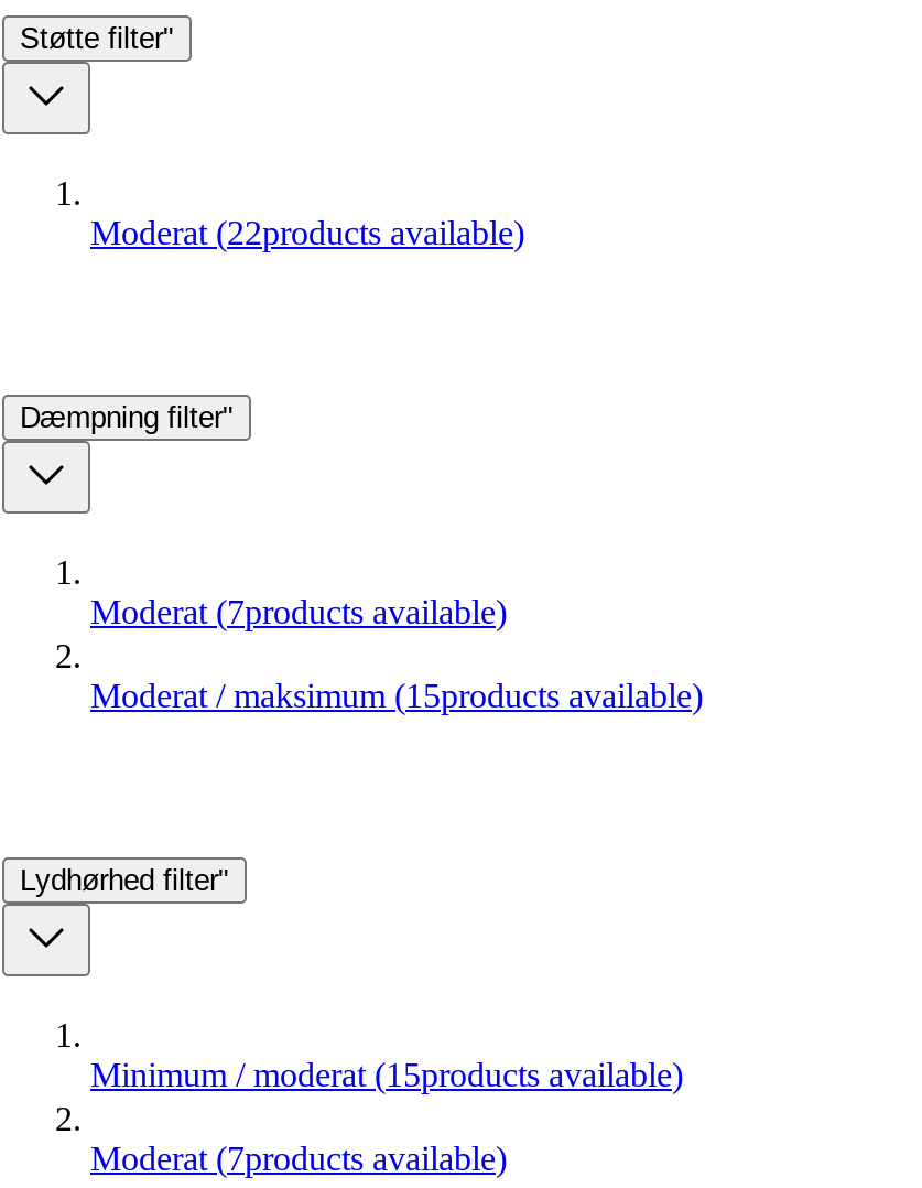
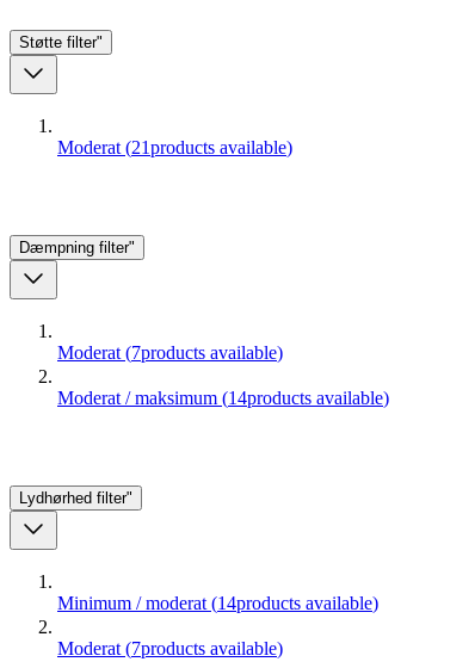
[90,213,524,251] Moderat (22products available) -> [57,137,292,157] Moderat (21products available)
[90,676,703,713] Moderat / maksimum (15products available) -> [57,387,389,408] Moderat / maksimum (14products available)
[90,1055,683,1093] Minimum / moderat (15products available) -> [57,592,378,613] Minimum / moderat (14products available)

